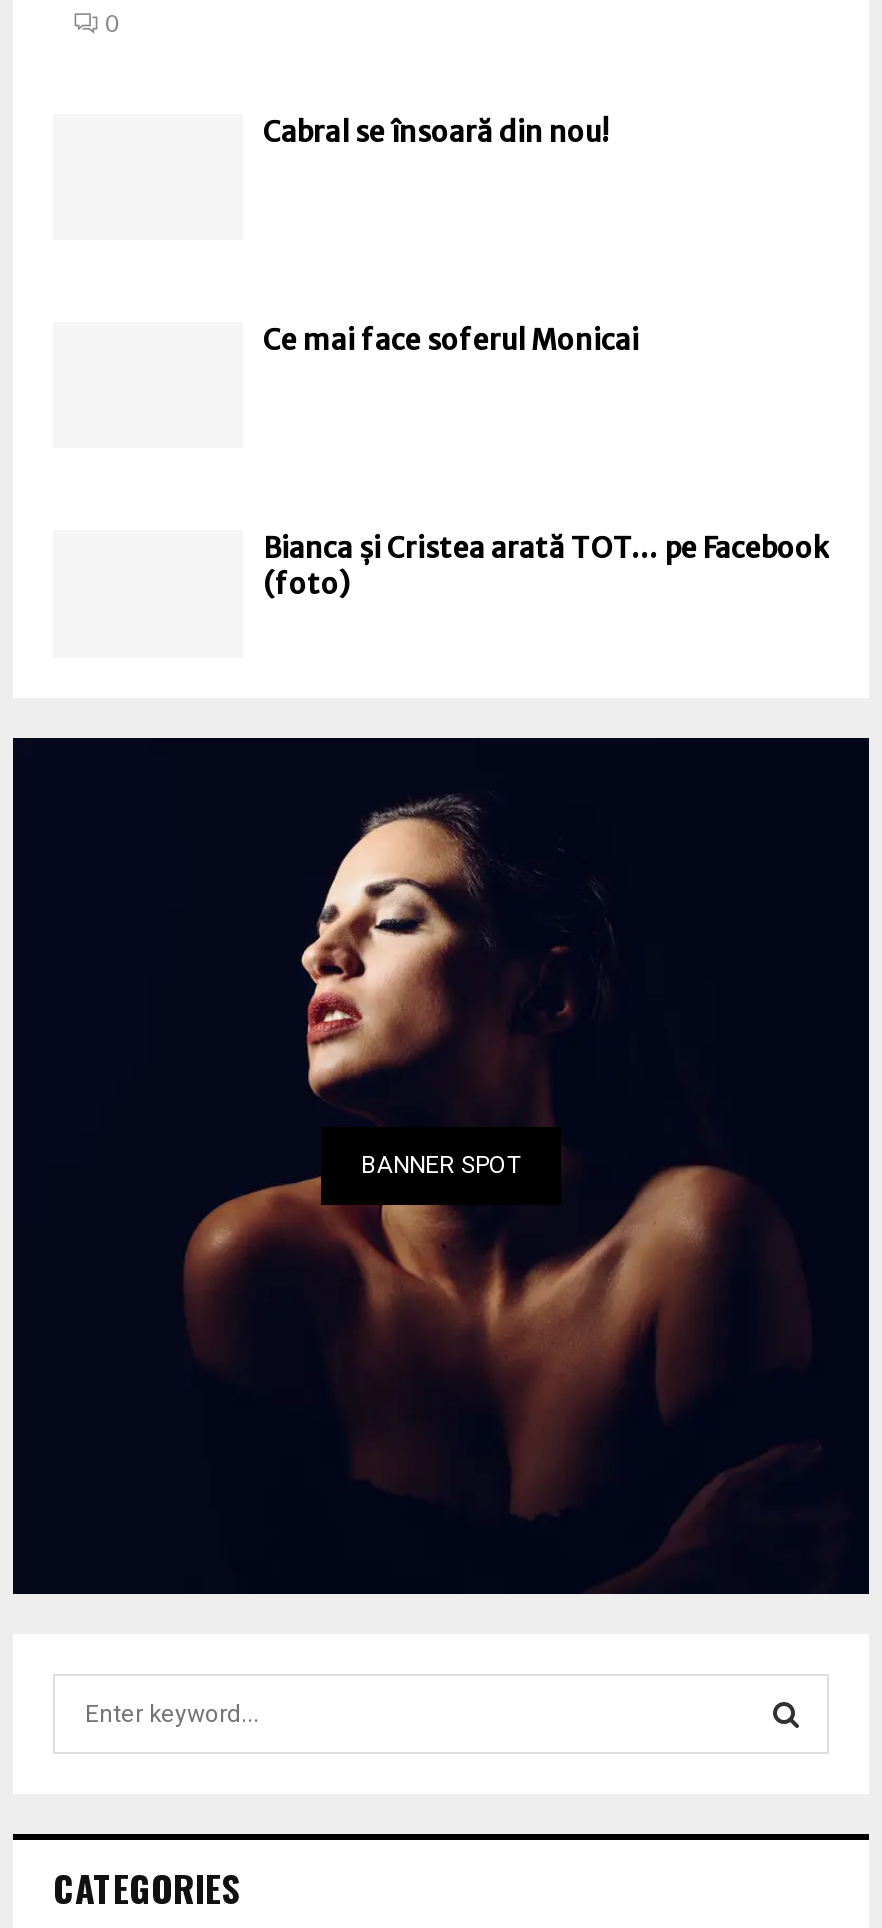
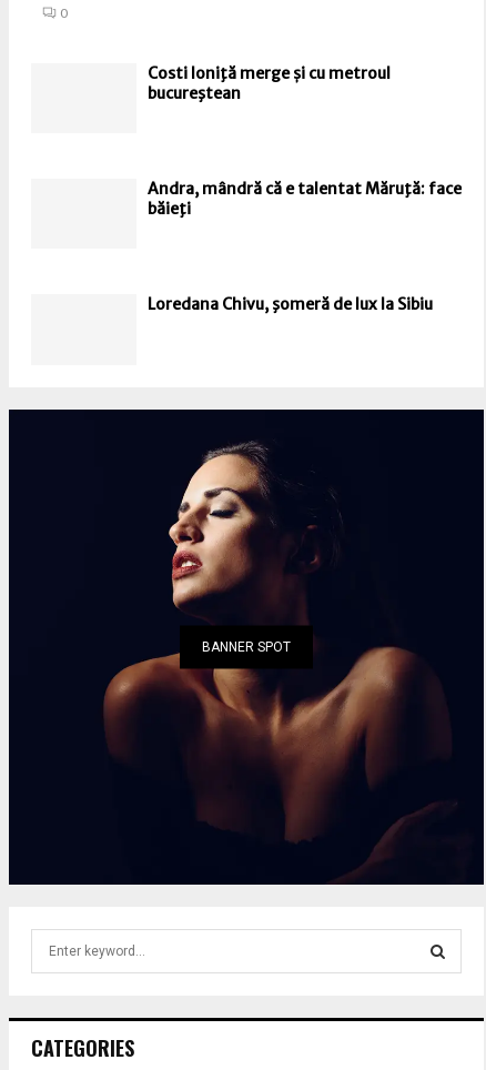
[263,113,609,149] Cabral se însoară din nou! -> [148,63,391,103] Costi Ioniţă merge și cu metroul | bucureştean
[263,322,639,358] Ce mai face soferul Monicai -> [148,179,462,219] Andra, mândră că e talentat Măruţă: face | băieţi
[263,531,829,603] Bianca și Cristea arată TOT… pe Facebook | (foto) -> [148,294,433,314] Loredana Chivu, şomeră de lux la Sibiu

